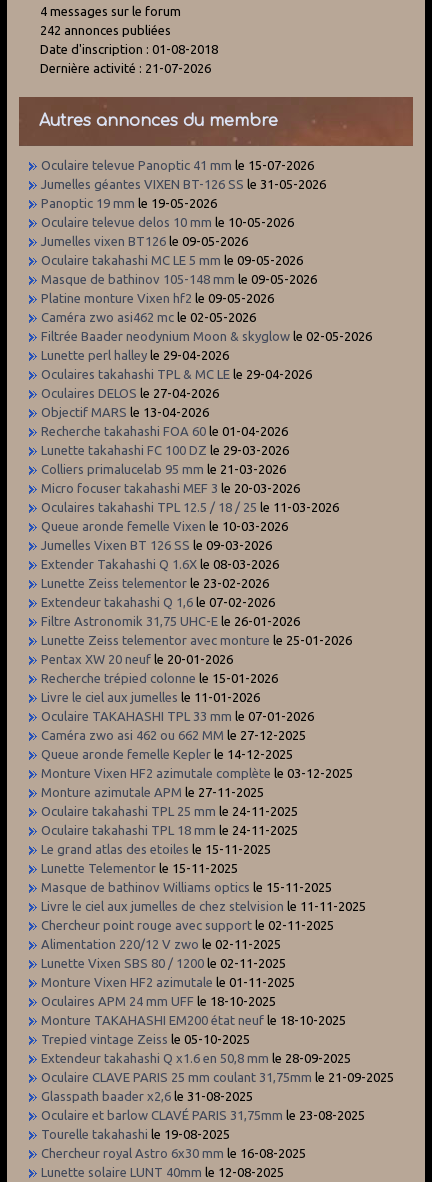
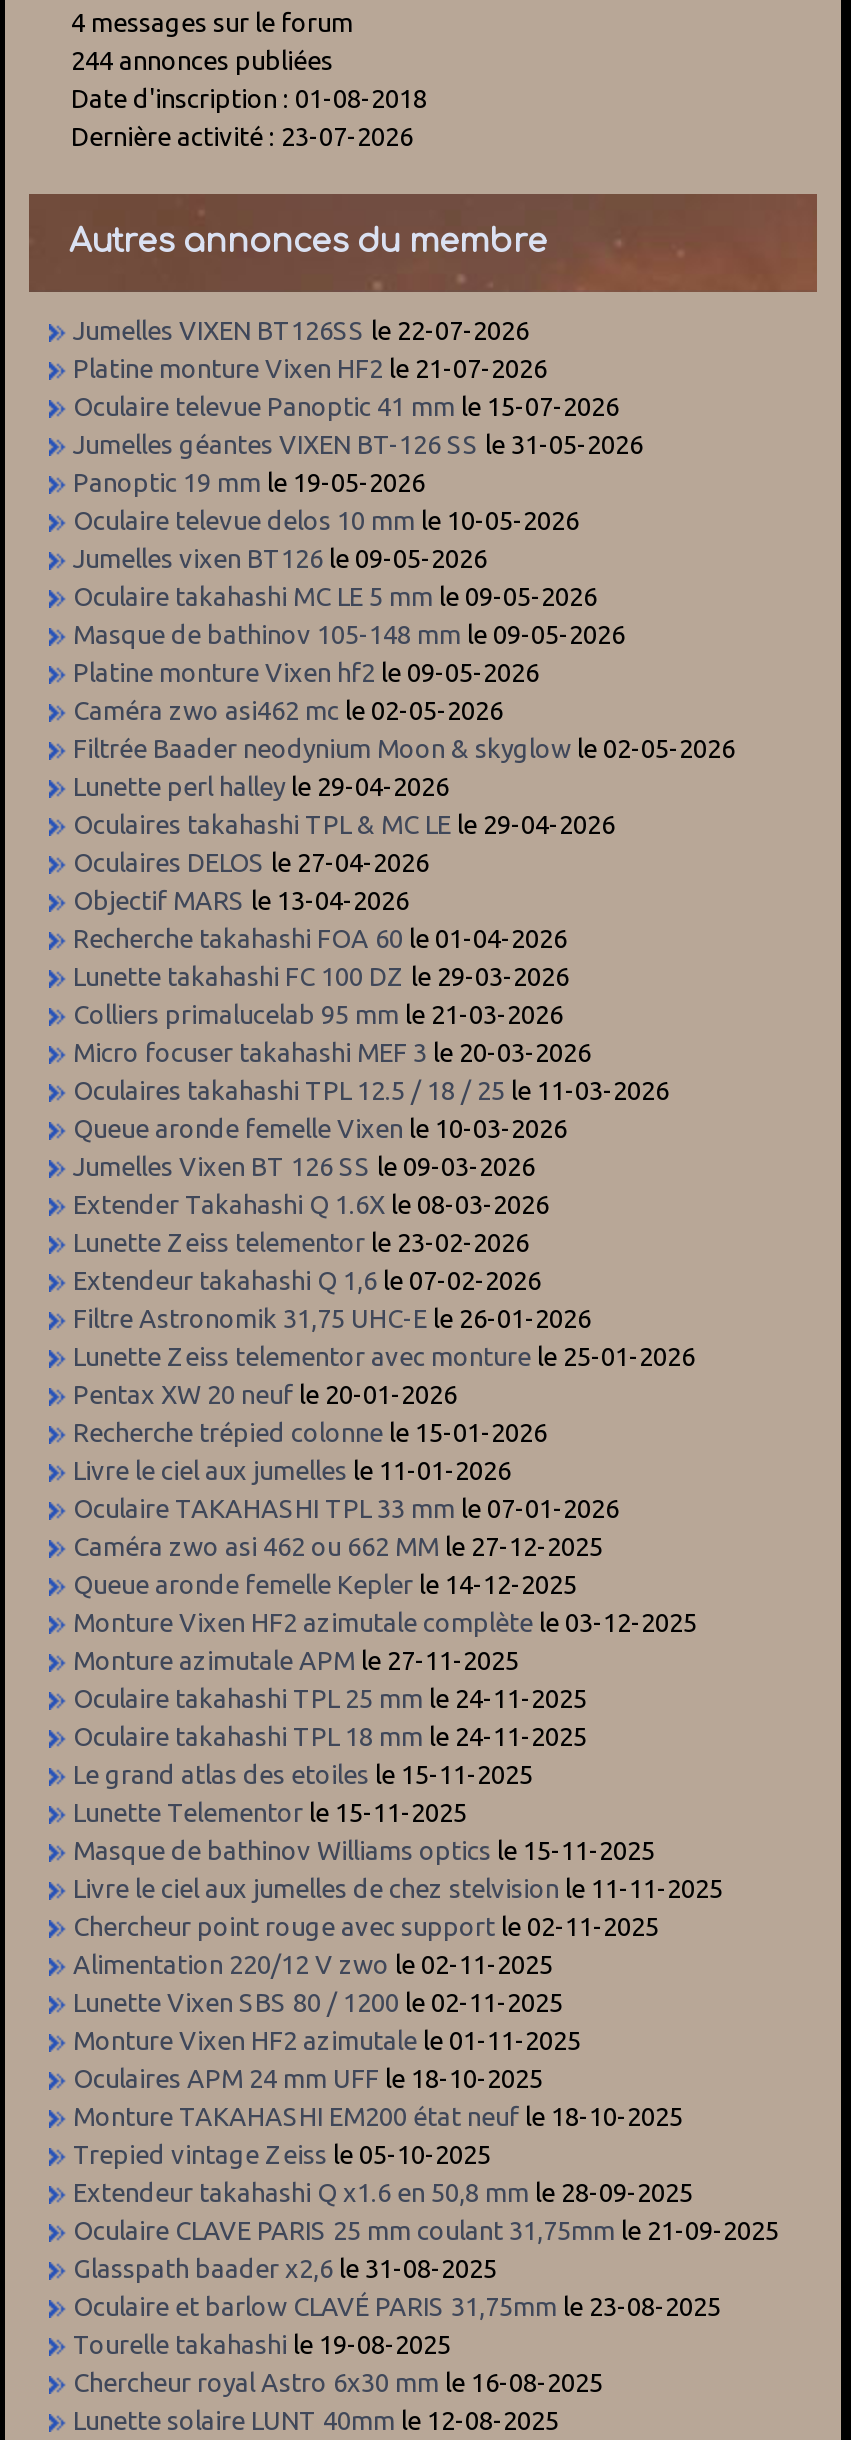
[40,23,171,37] 242 annonces publiées -> [71,45,333,73] 244 annonces publiées
[40,61,211,75] Dernière activité : 21-07-2026 -> [71,121,413,149] Dernière activité : 23-07-2026
none -> [73,315,547,381] Jumelles VIXEN BT126SS le 22-07-2026 | Platine monture Vixen HF2 le 21-07-2026

